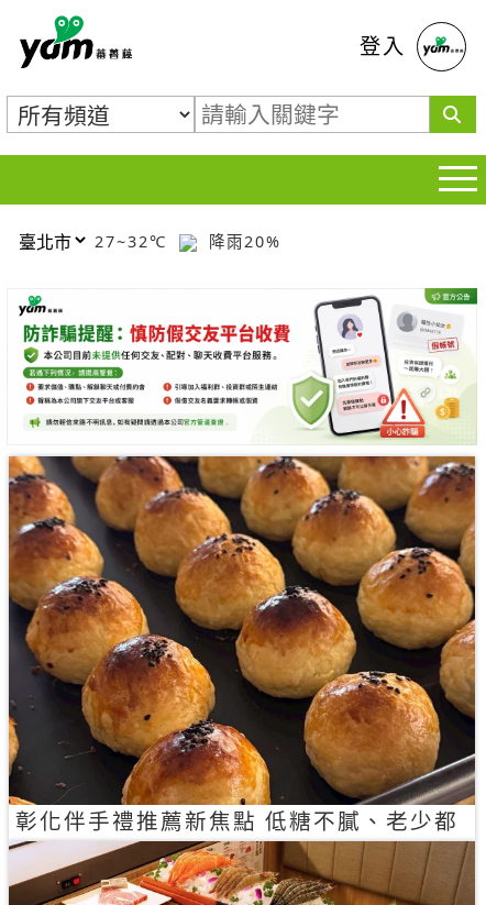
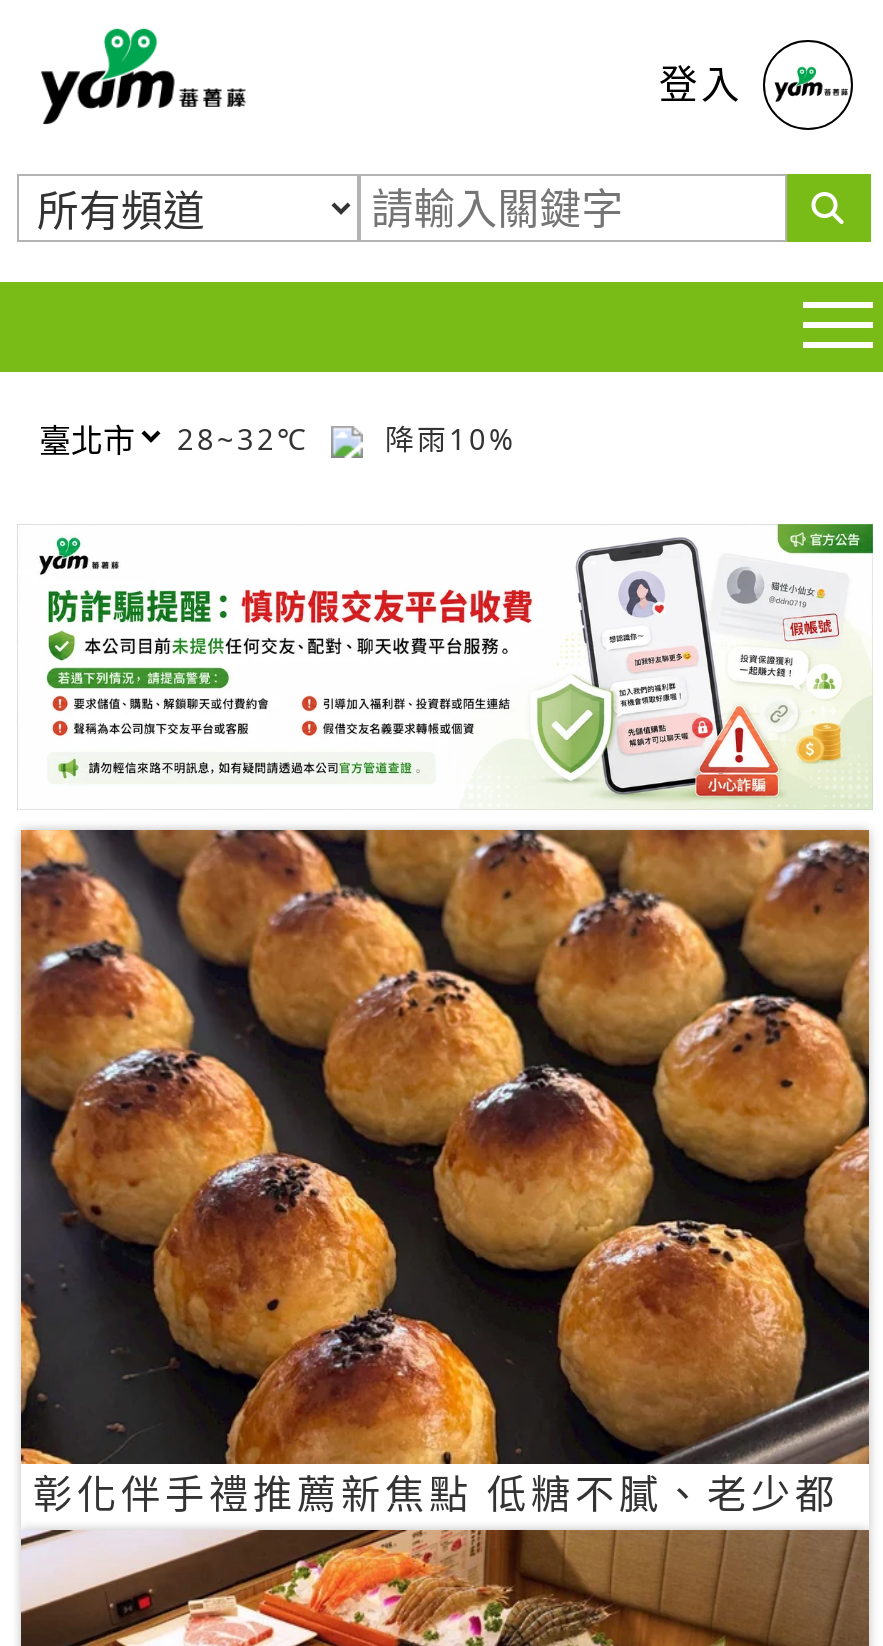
[95,230,174,251] 27~32℃ -> [177,419,321,457] 28~32℃
[202,230,281,251] 降雨20% -> [373,419,517,457] 降雨10%

